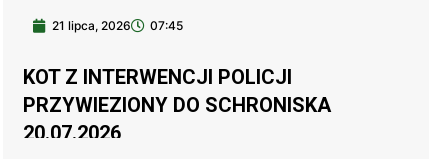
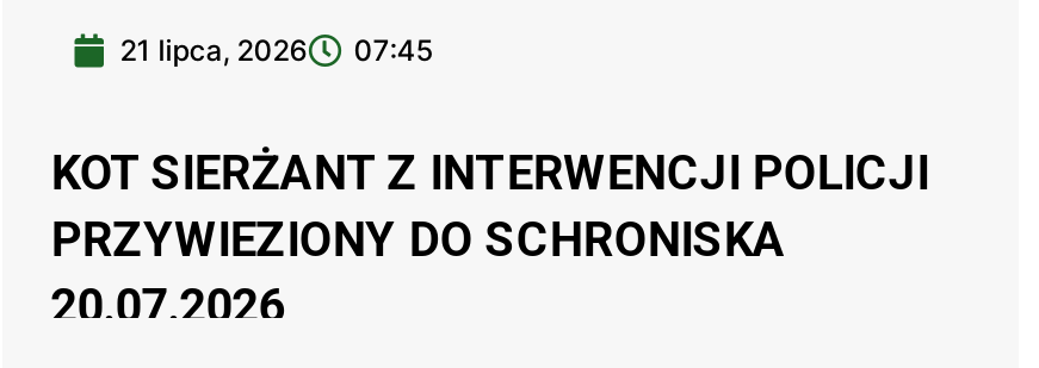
[23,65,292,89] KOT Z INTERWENCJI POLICJI -> [51,144,929,202] KOT SIERŻANT Z INTERWENCJI POLICJI

